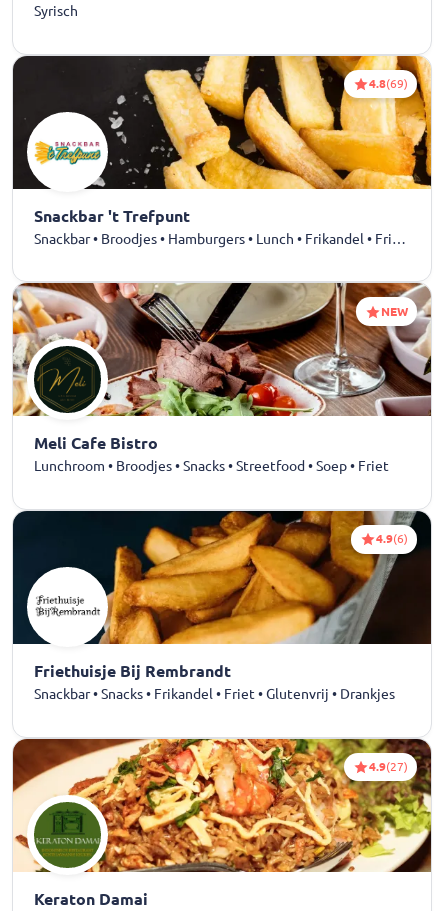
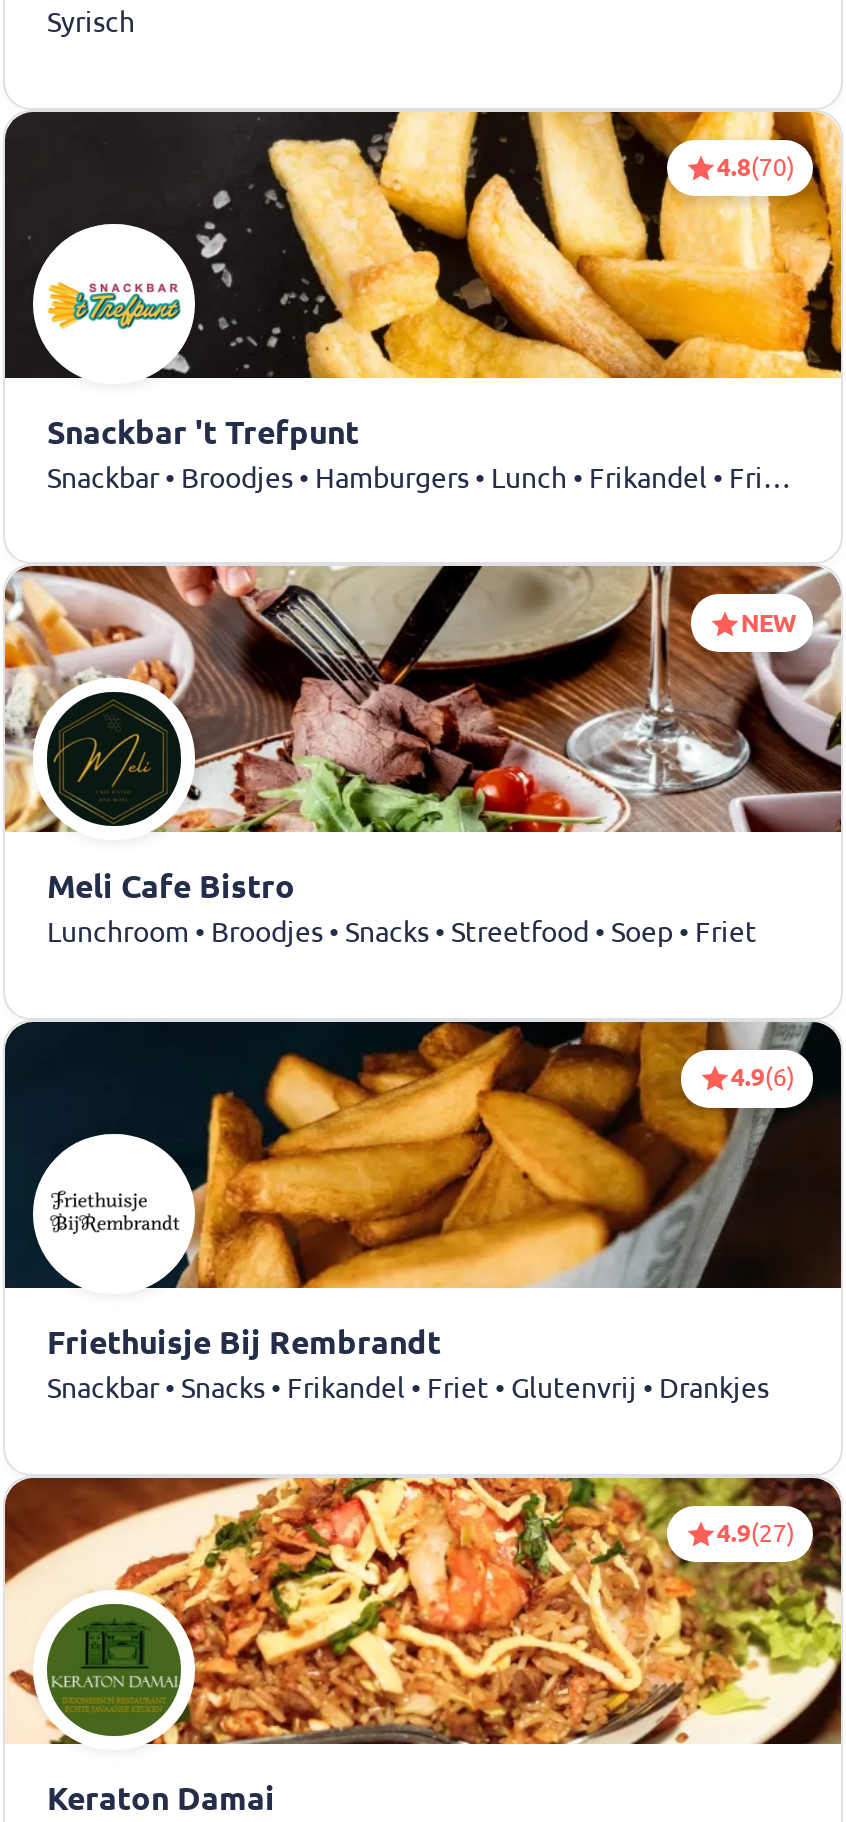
[369,77,408,90] 4.8(69) -> [717,154,795,180] 4.8(70)

